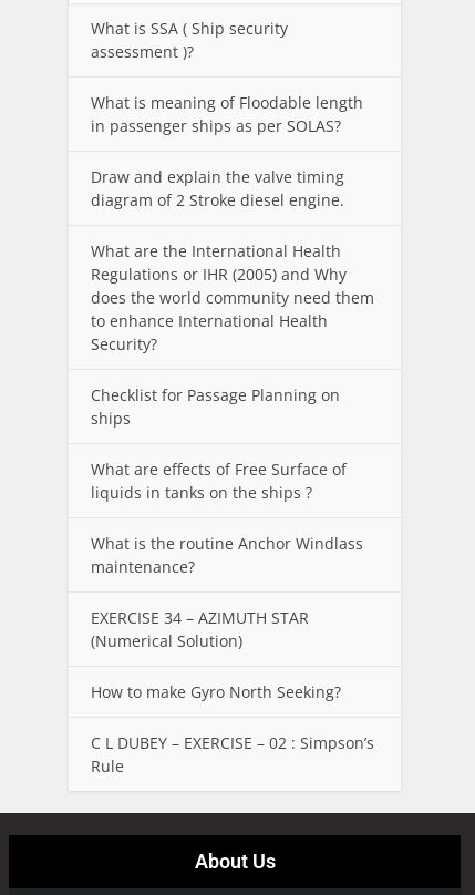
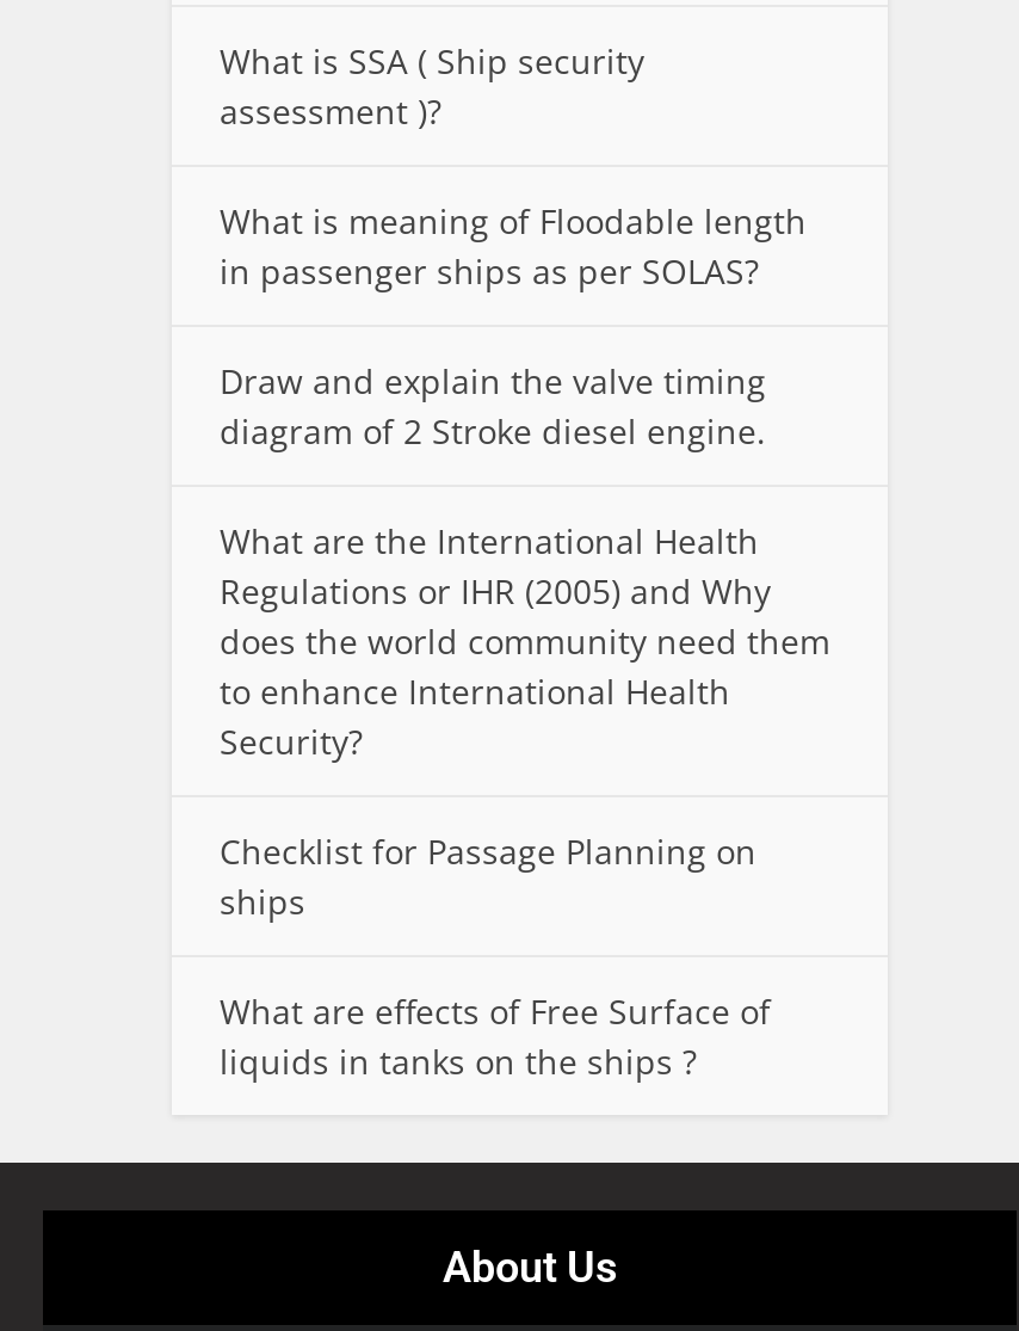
[91,533,374,777] What is the routine Anchor Windlass | maintenance? | EXERCISE 34 – AZIMUTH STAR | (Numerical Solution) | How to make Gyro North Seeking? | C L DUBEY – EXERCISE – 02 : Simpson’s | Rule -> none

